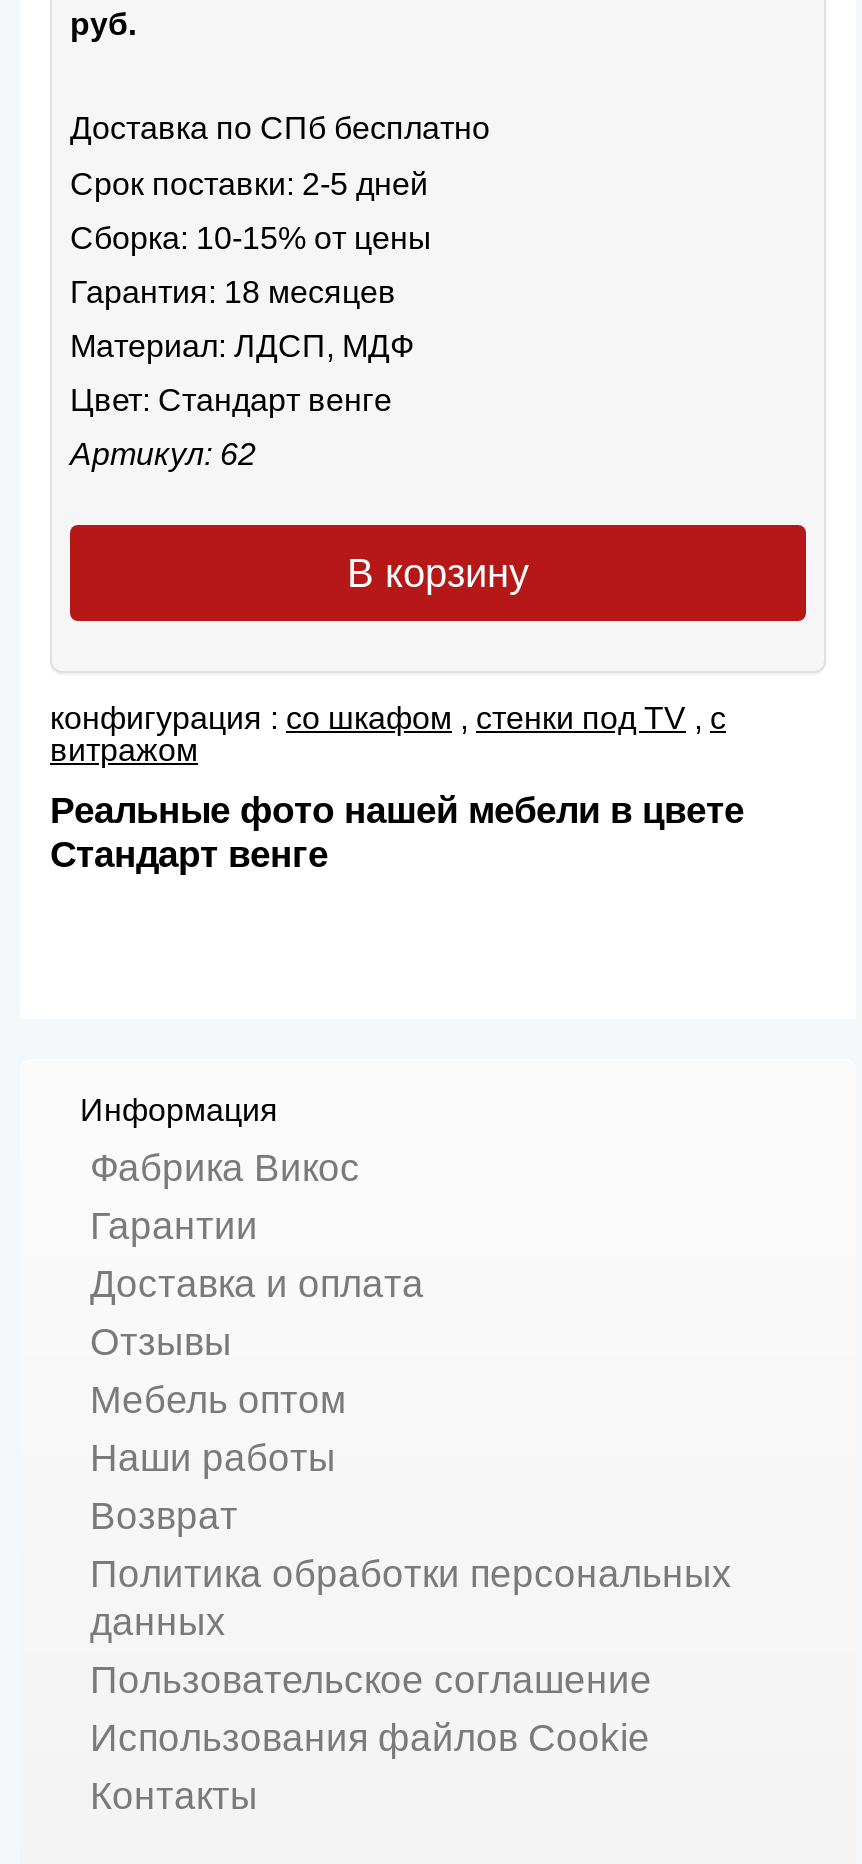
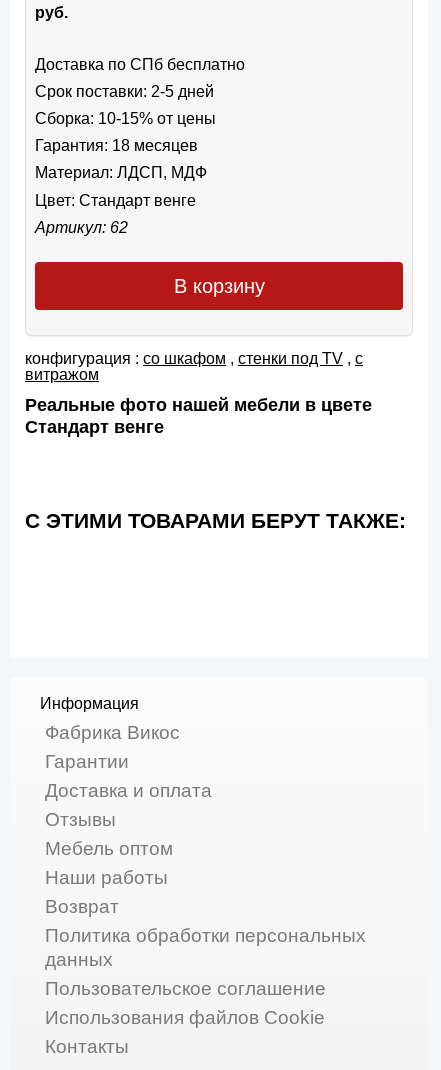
none -> [25,509,406,532] С ЭТИМИ ТОВАРАМИ БЕРУТ ТАКЖЕ:

